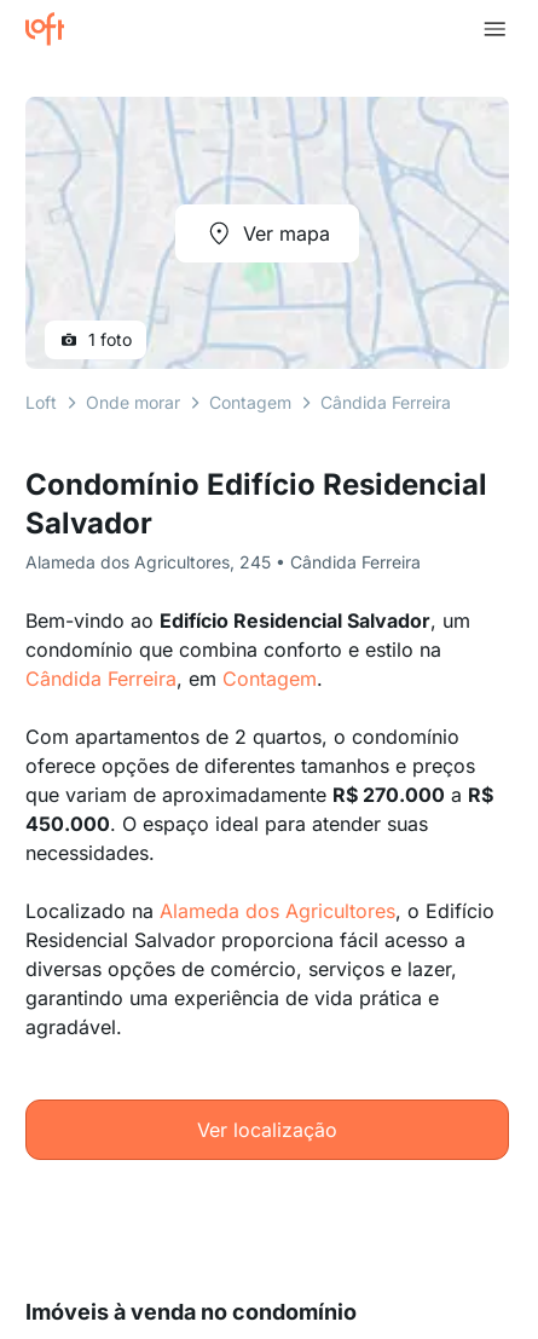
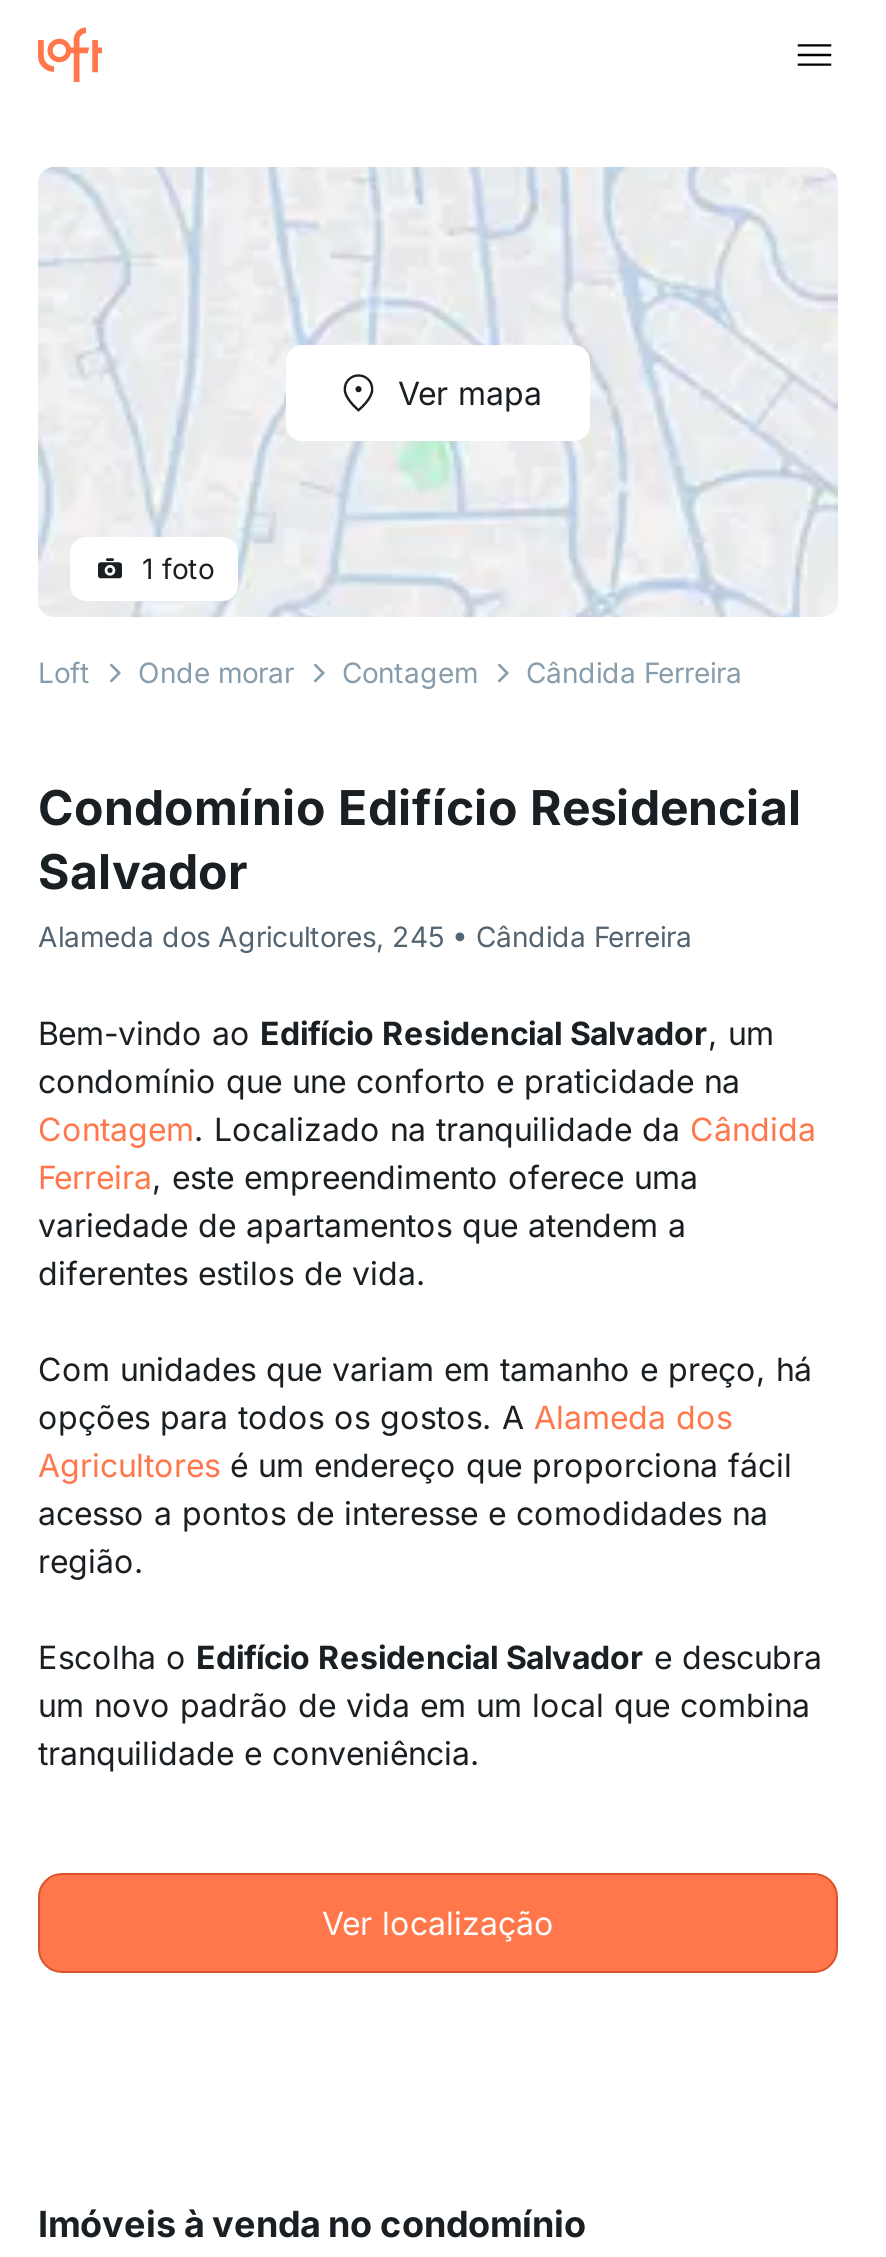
[25,637,441,691] condomínio que combina conforto e estilo na | Cândida Ferreira, em Contagem. -> [38,1061,816,1293] condomínio que une conforto e praticidade na | Contagem. Localizado na tranquilidade da Cândida | Ferreira, este empreendimento oferece uma | variedade de apartamentos que atendem a | diferentes estilos de vida.
[25,725,493,865] Com apartamentos de 2 quartos, o condomínio | oferece opções de diferentes tamanhos e preços | que variam de aproximadamente R$ 270.000 a R$ | 450.000. O espaço ideal para atender suas | necessidades. -> [38,1349,812,1581] Com unidades que variam em tamanho e preço, há | opções para todos os gostos. A Alameda dos | Agricultores é um endereço que proporciona fácil | acesso a pontos de interesse e comodidades na | região.
[25,899,494,1039] Localizado na Alameda dos Agricultores, o Edifício | Residencial Salvador proporciona fácil acesso a | diversas opções de comércio, serviços e lazer, | garantindo uma experiência de vida prática e | agradável. -> [38,1637,822,1773] Escolha o Edifício Residencial Salvador e descubra | um novo padrão de vida em um local que combina | tranquilidade e conveniência.

